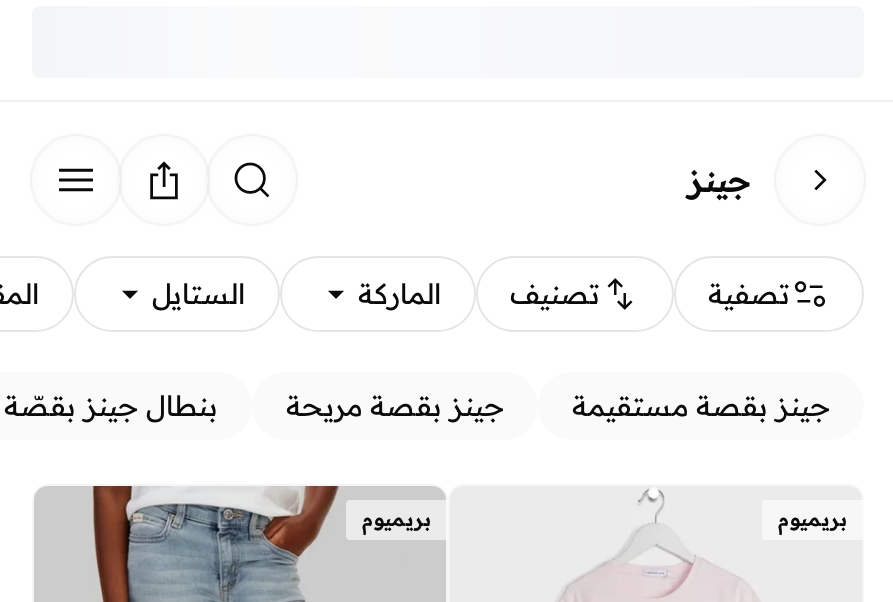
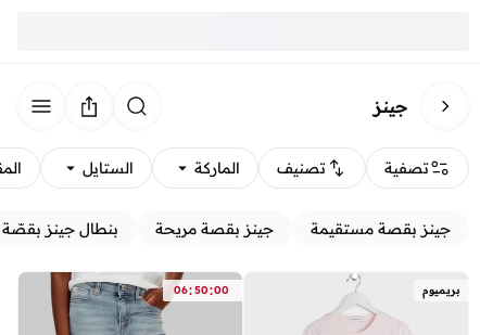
[362,506,432,532] بريميوم -> [173,282,229,298] 06 : 50 : 00

